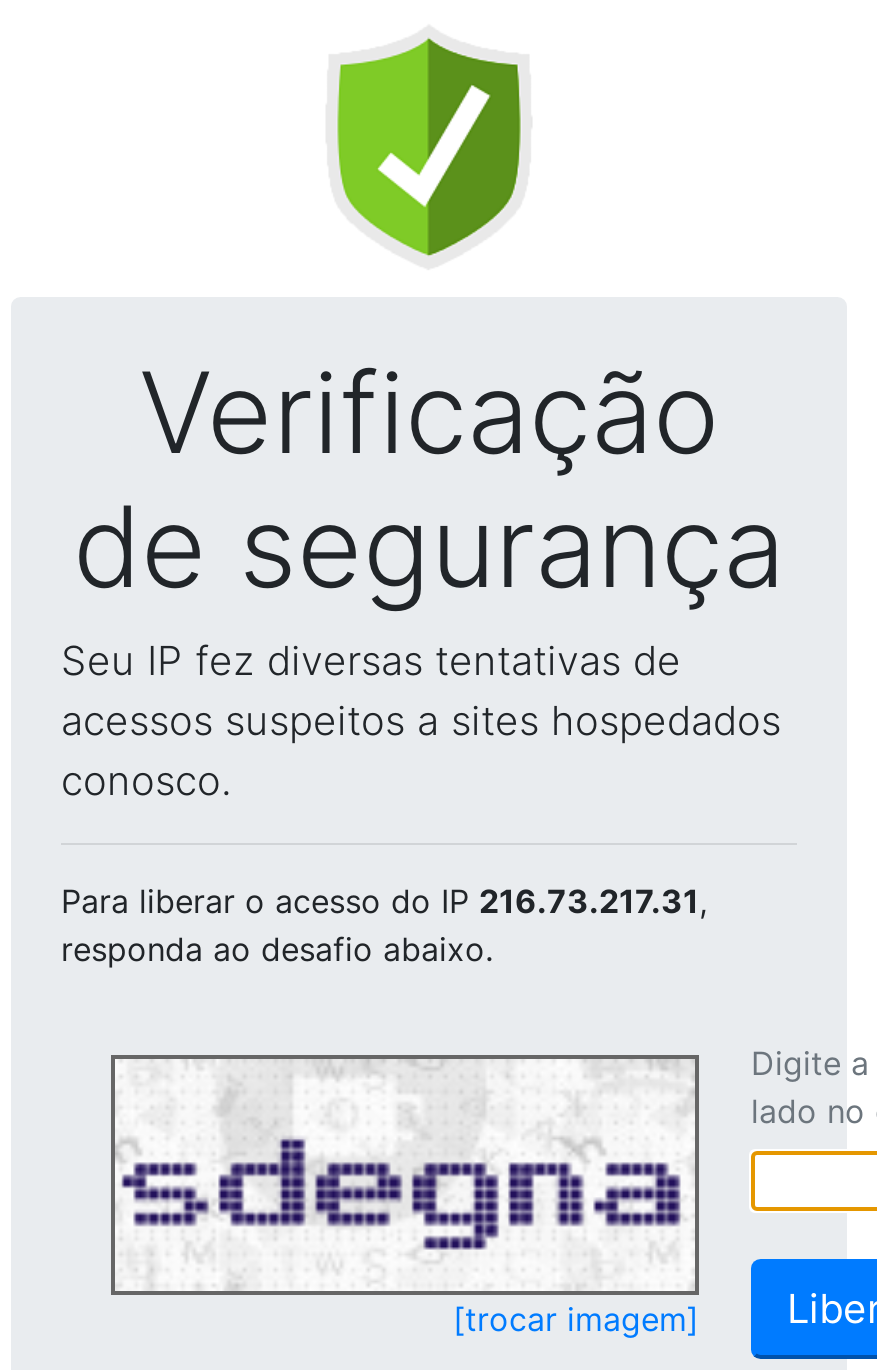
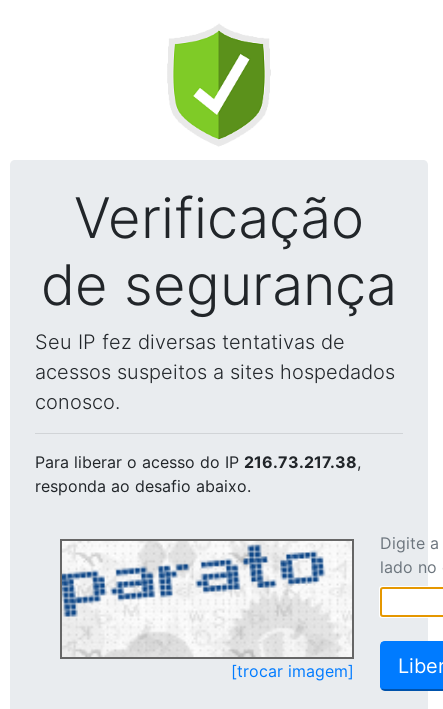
[61,881,707,921] Para liberar o acesso do IP 216.73.217.31, -> [35,452,361,472] Para liberar o acesso do IP 216.73.217.38,
[115,1063,681,1289] [image] -> [61,542,344,655] [image]

